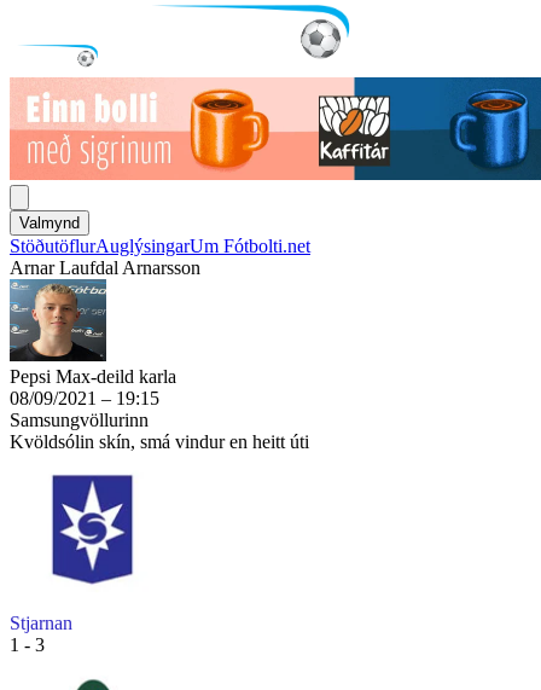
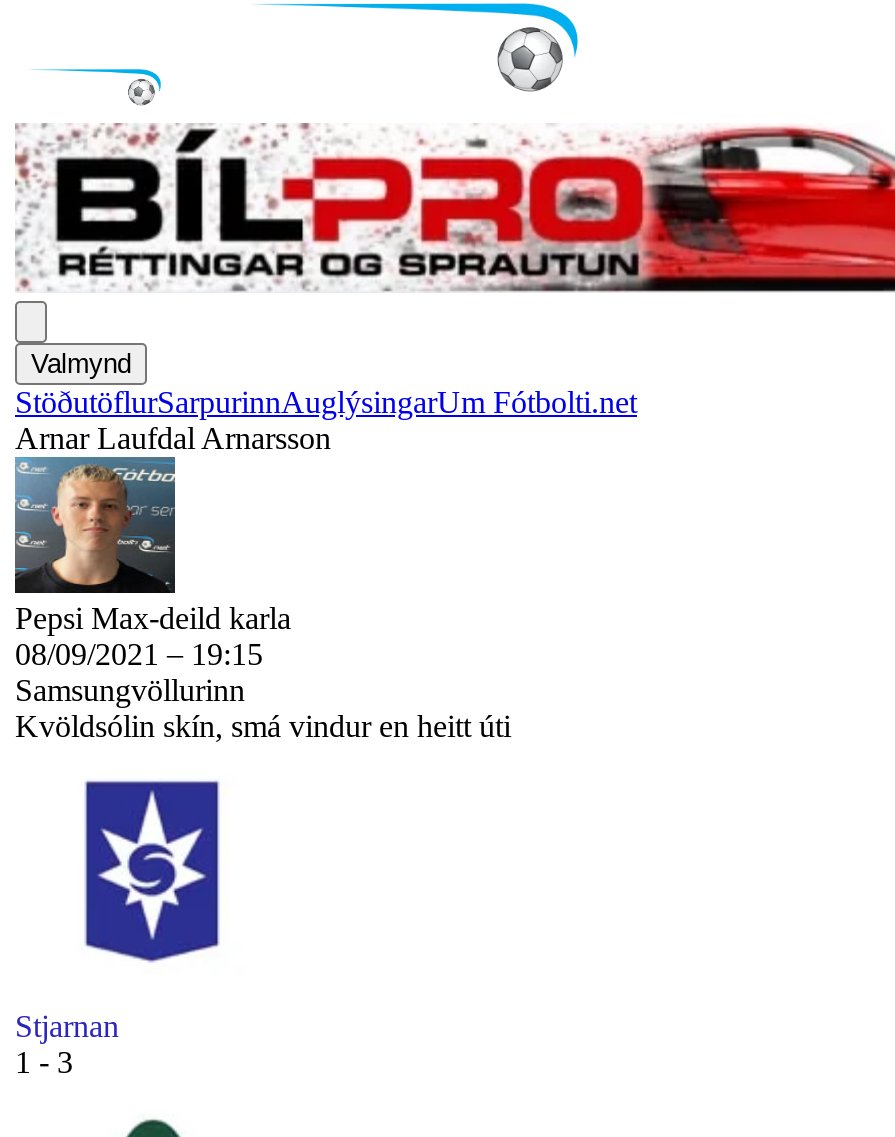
[8,76,537,181] [image] -> [15,123,889,293] [image]
[10,236,310,256] StöðutöflurAuglýsingarUm Fótbolti.net -> [15,385,637,419] StöðutöflurSarpurinnAuglýsingarUm Fótbolti.net

